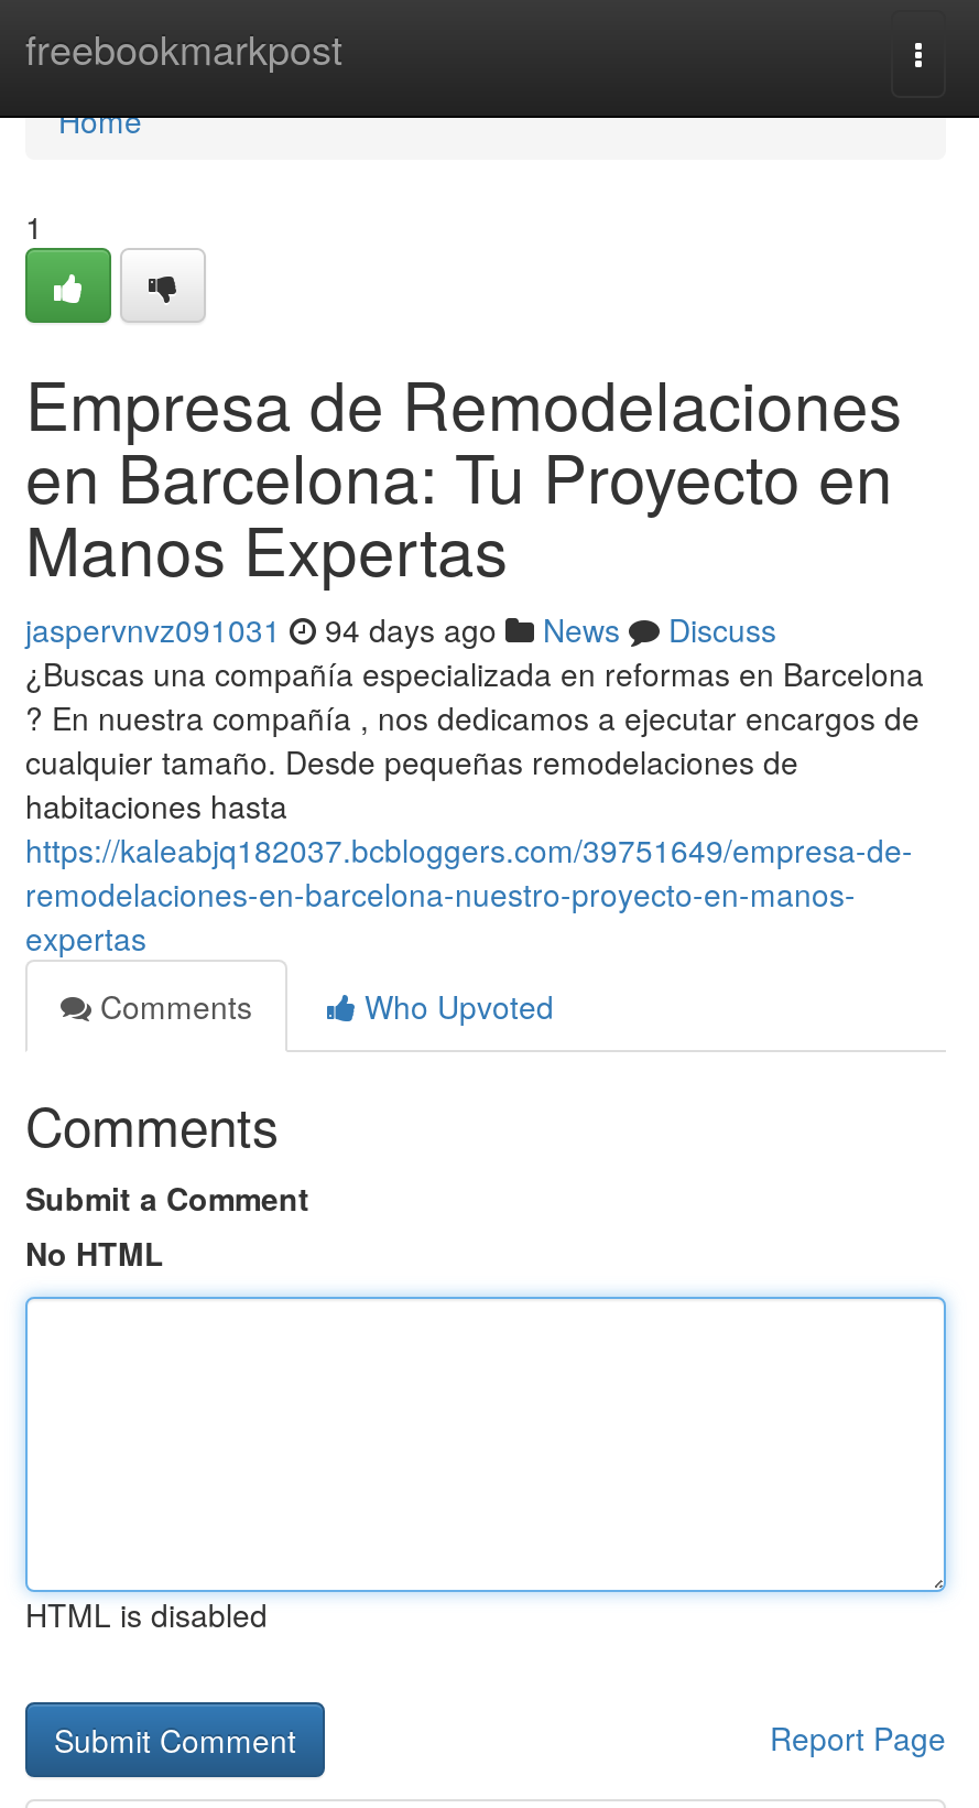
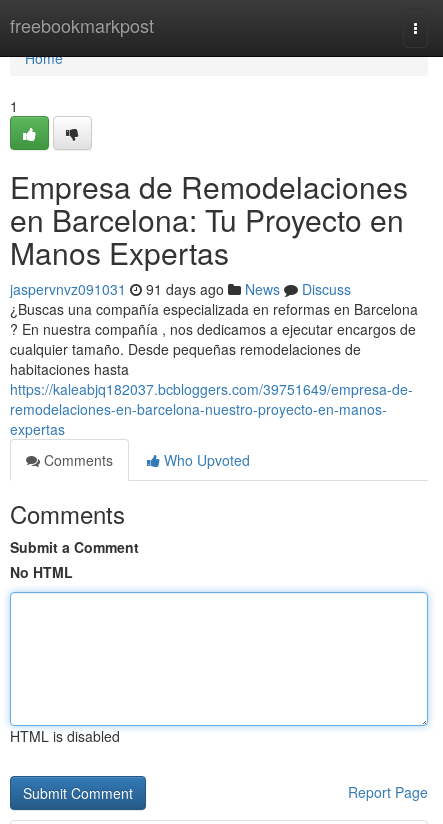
[25,607,776,651] jaspervnvz091031 94 days ago News Discuss -> [10,279,351,299] jaspervnvz091031 91 days ago News Discuss

